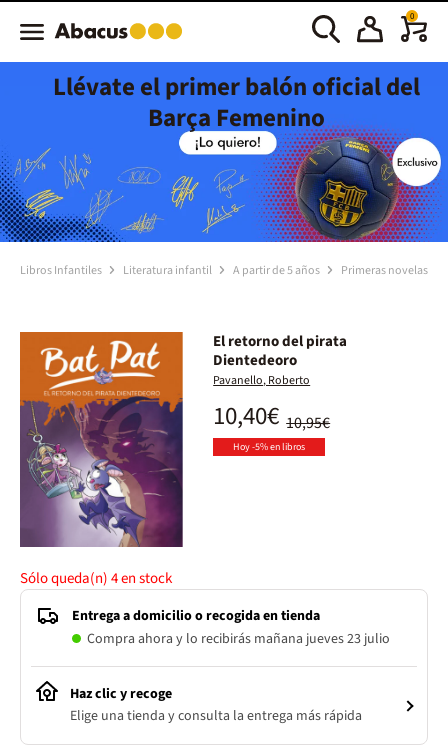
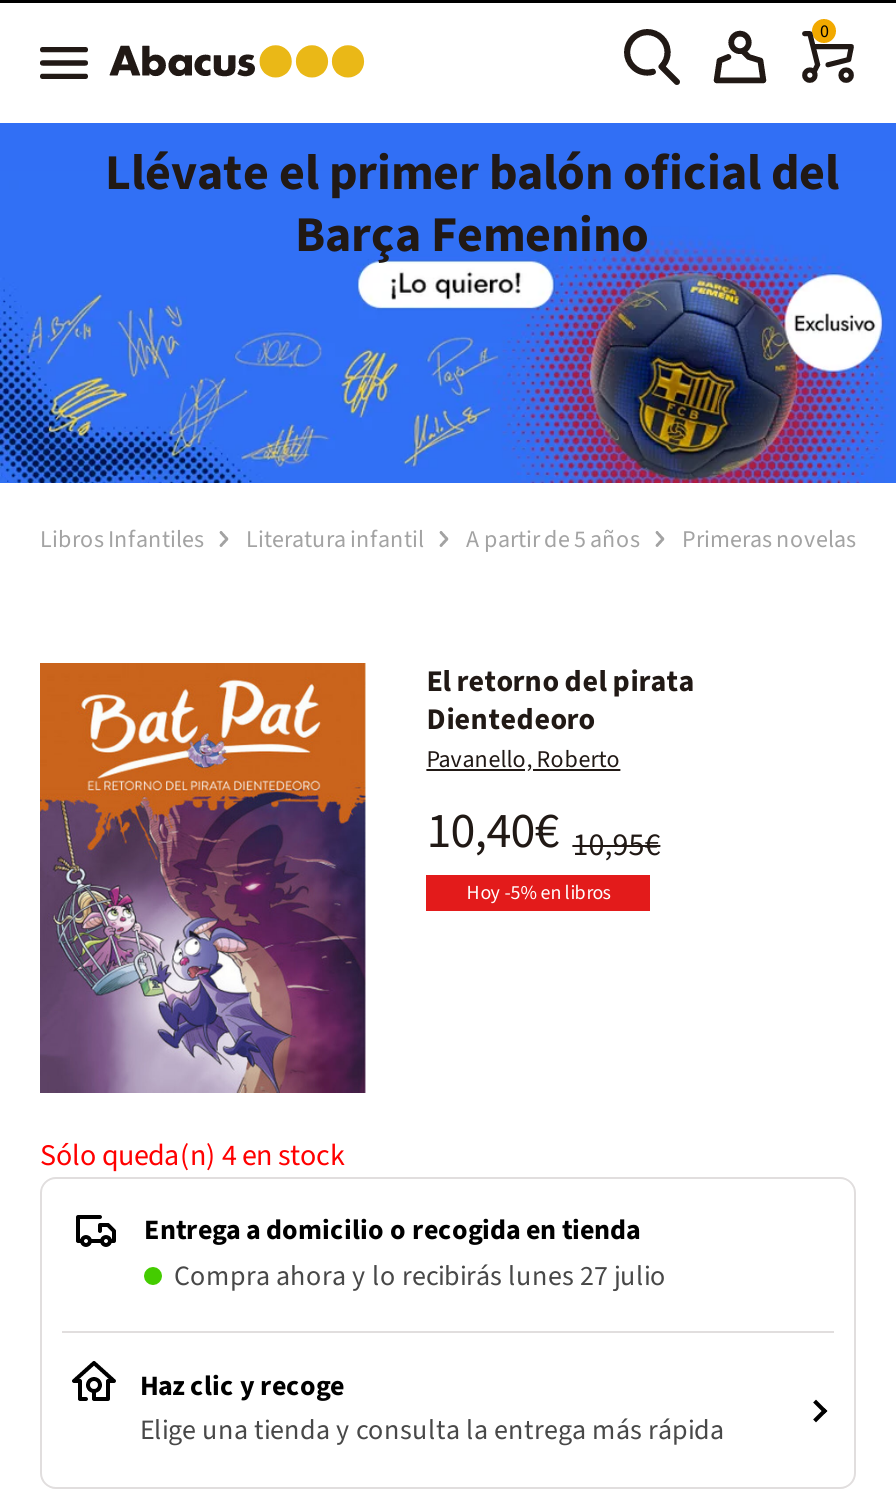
[87,629,390,649] Compra ahora y lo recibirás mañana jueves 23 julio -> [174,1257,666,1297] Compra ahora y lo recibirás lunes 27 julio

